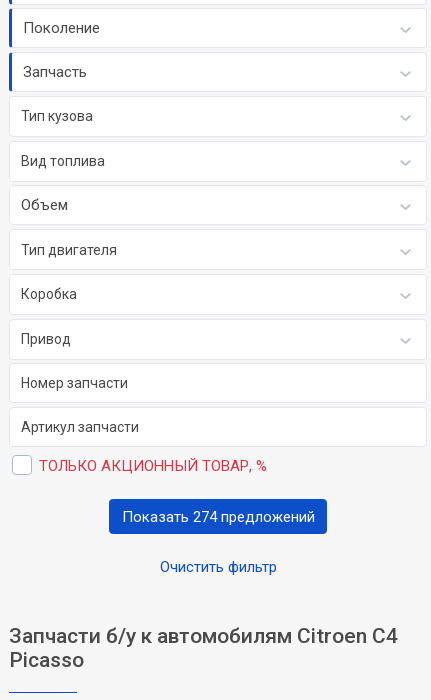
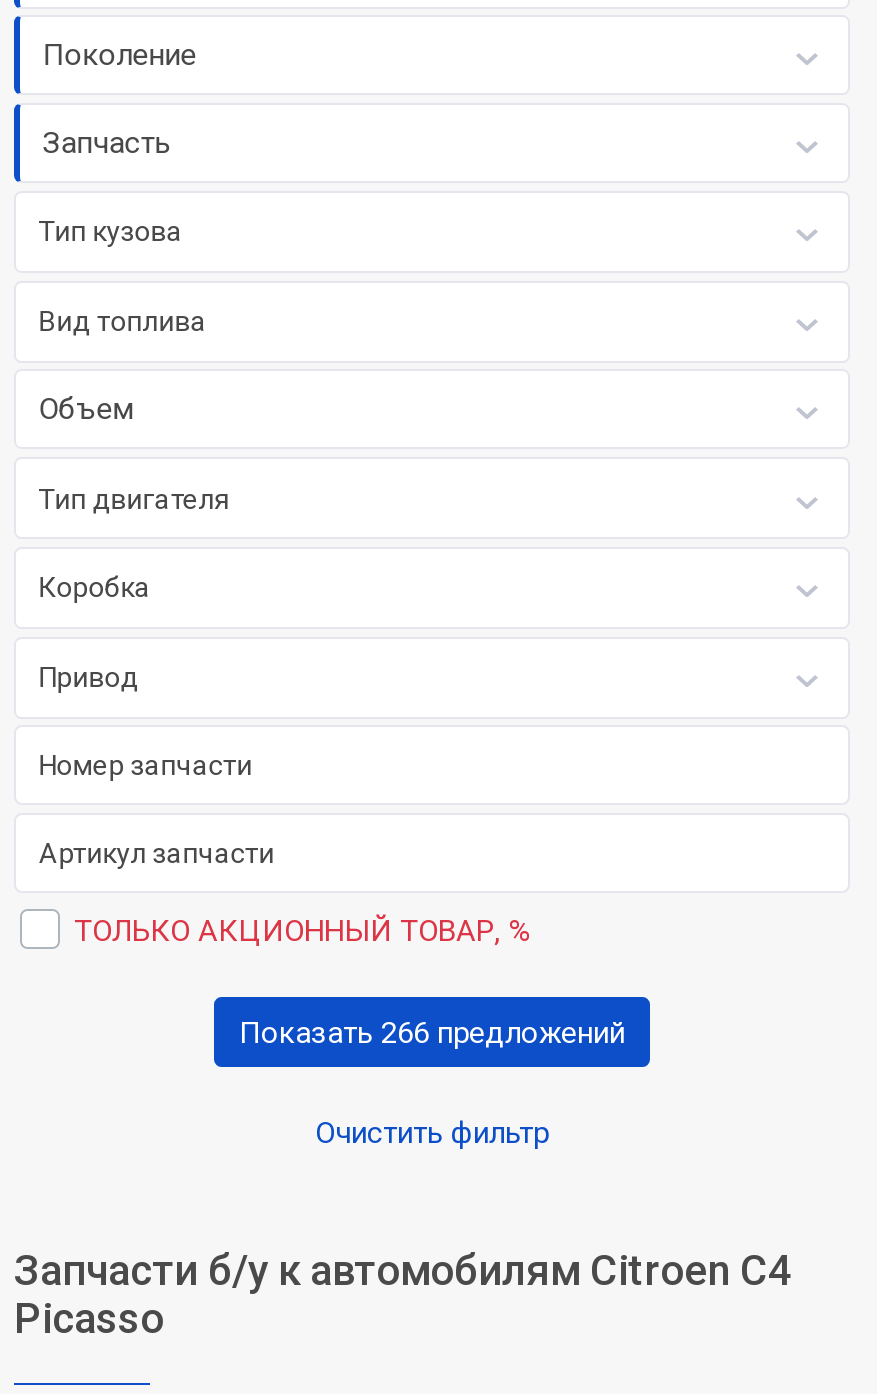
[121,508,314,526] Показать 274 предложений -> [239,1015,625,1051] Показать 266 предложений

